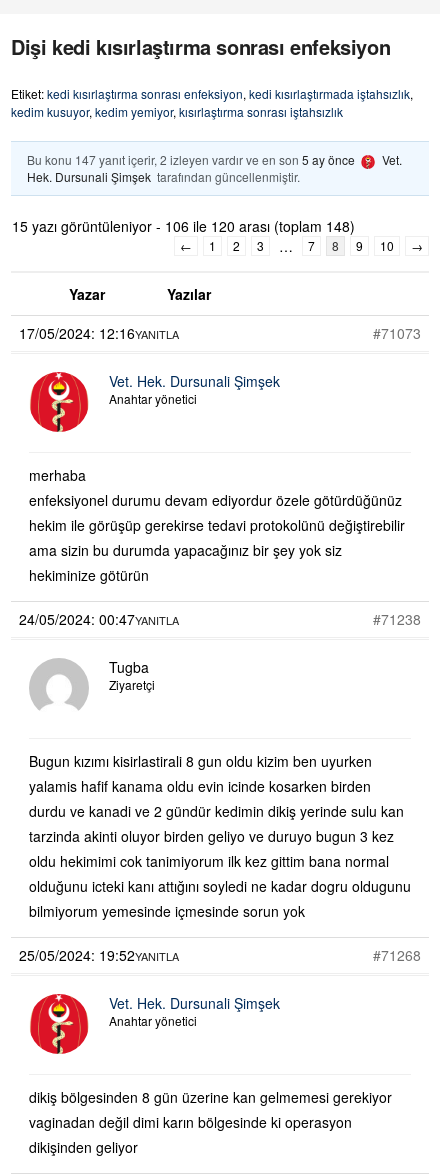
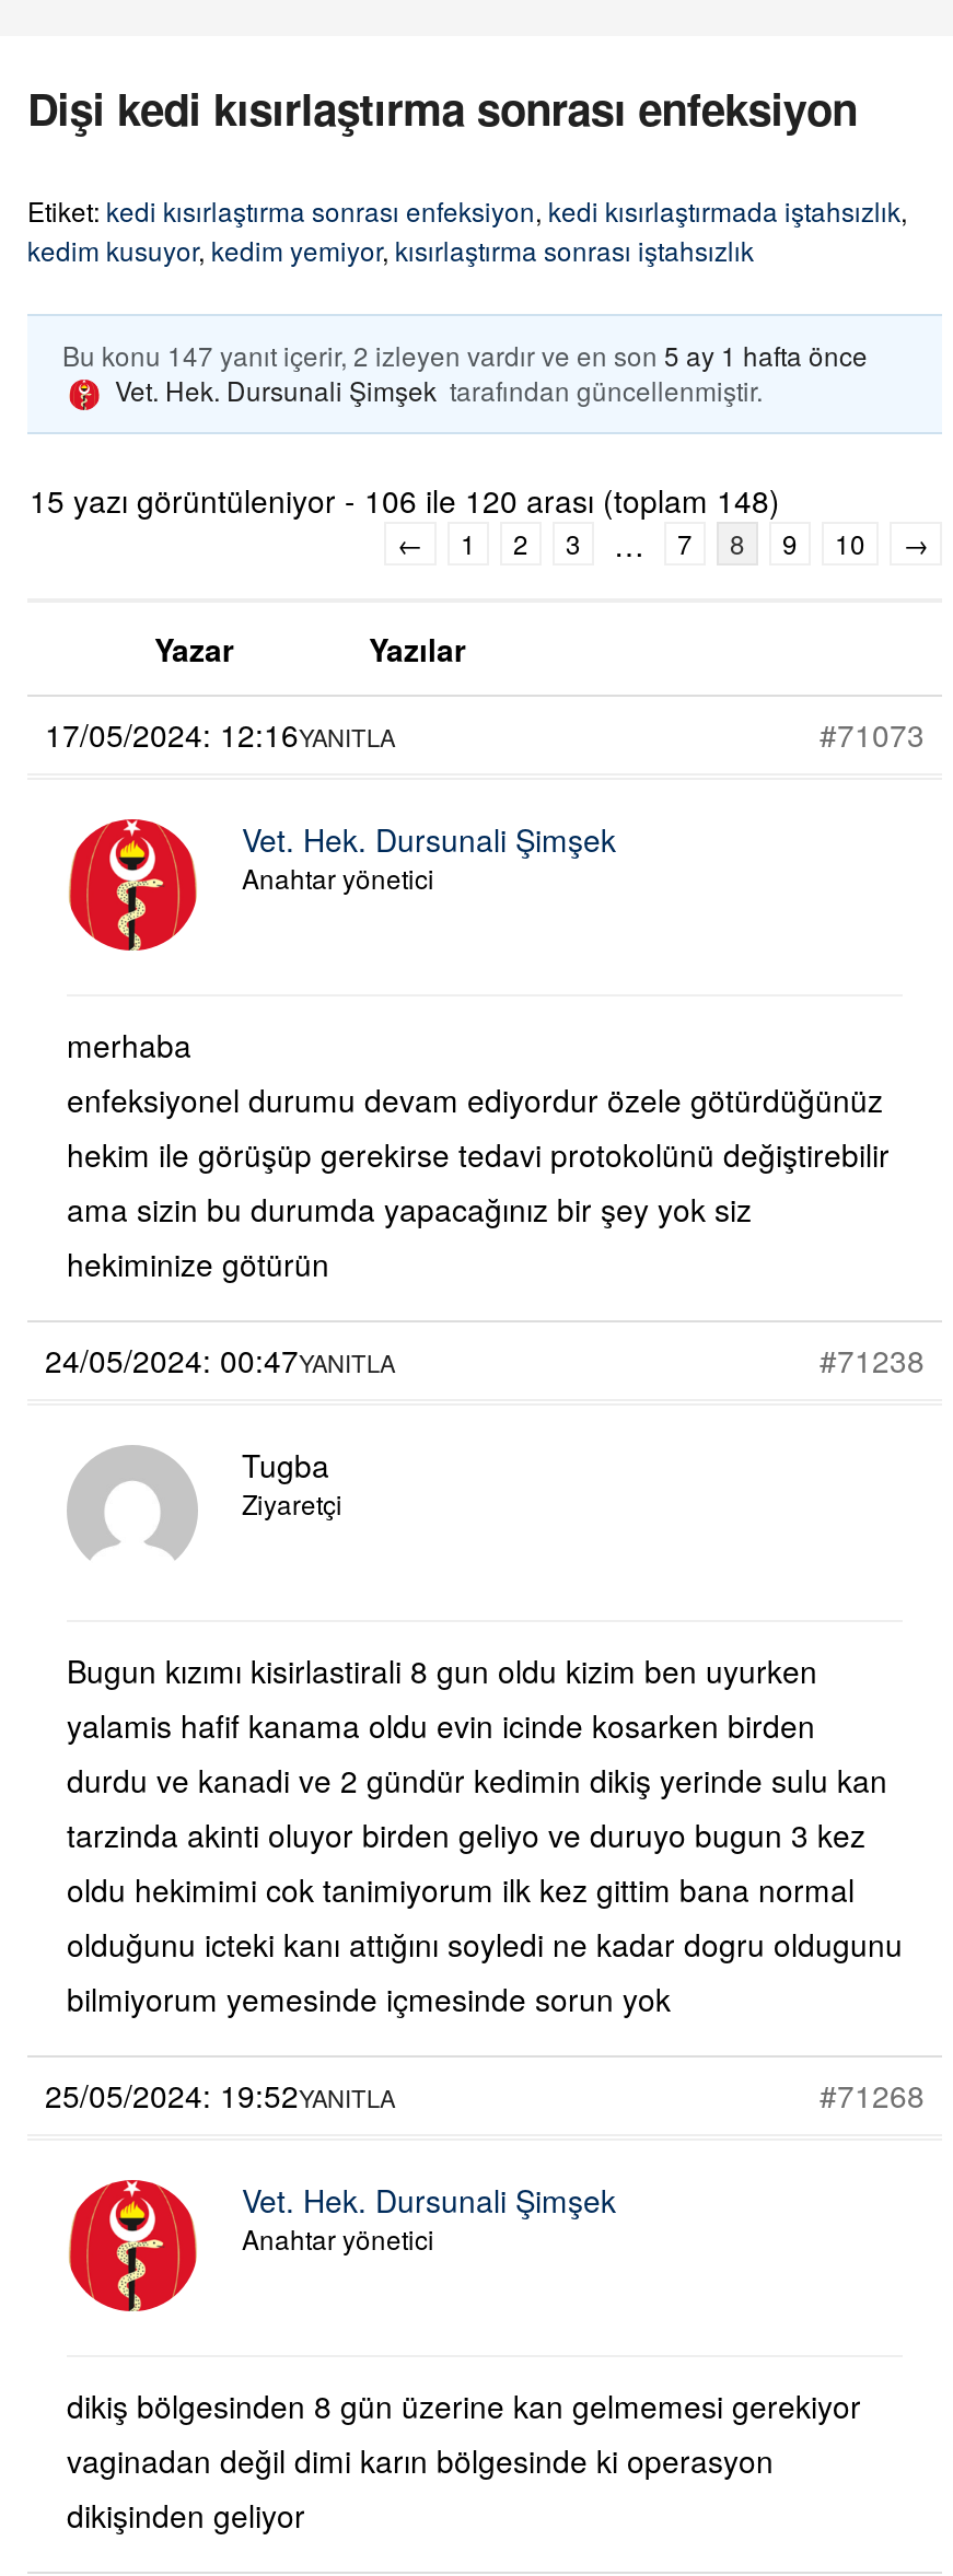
[27,151,402,185] Bu konu 147 yanıt içerir, 2 izleyen vardır ve en son 5 ay önce | Vet. | Hek. Dursunali Şimşek tarafından güncellenmiştir. -> [62,336,868,408] Bu konu 147 yanıt içerir, 2 izleyen vardır ve en son 5 ay 1 hafta önce | Vet. Hek. Dursunali Şimşek tarafından güncellenmiştir.

